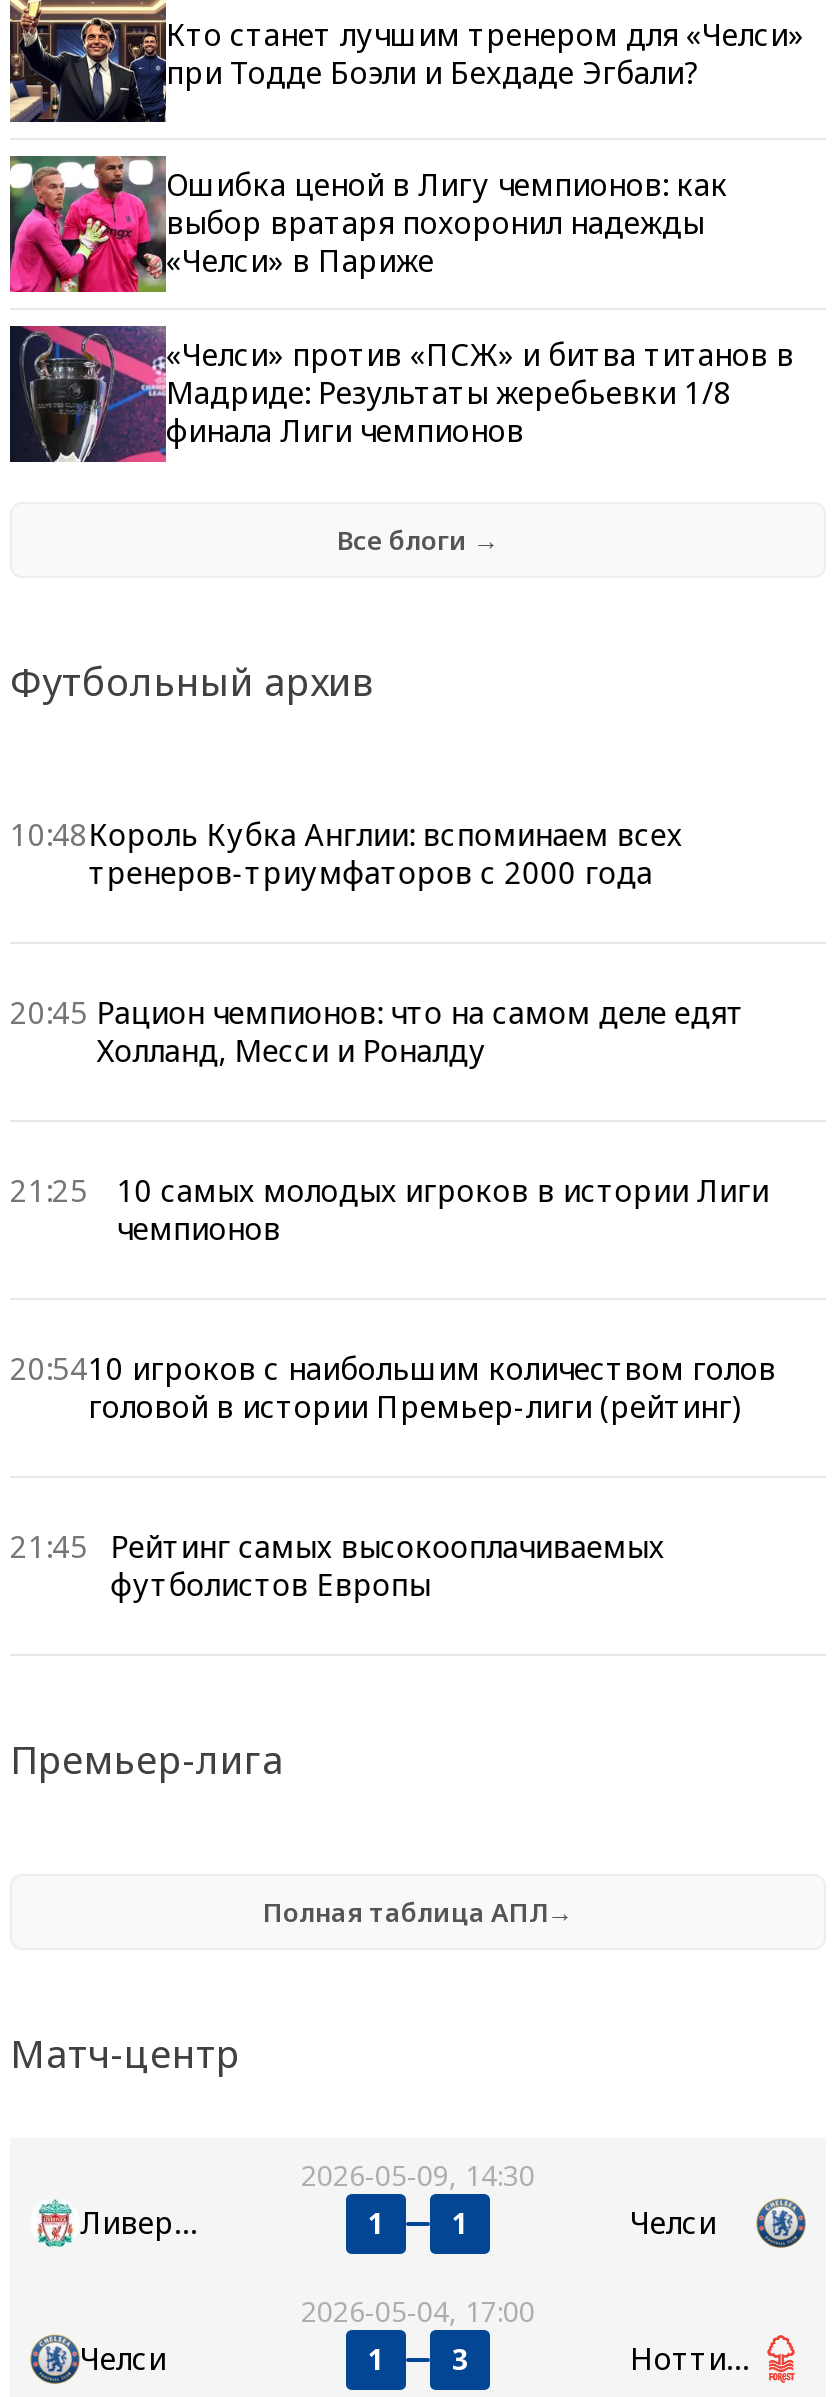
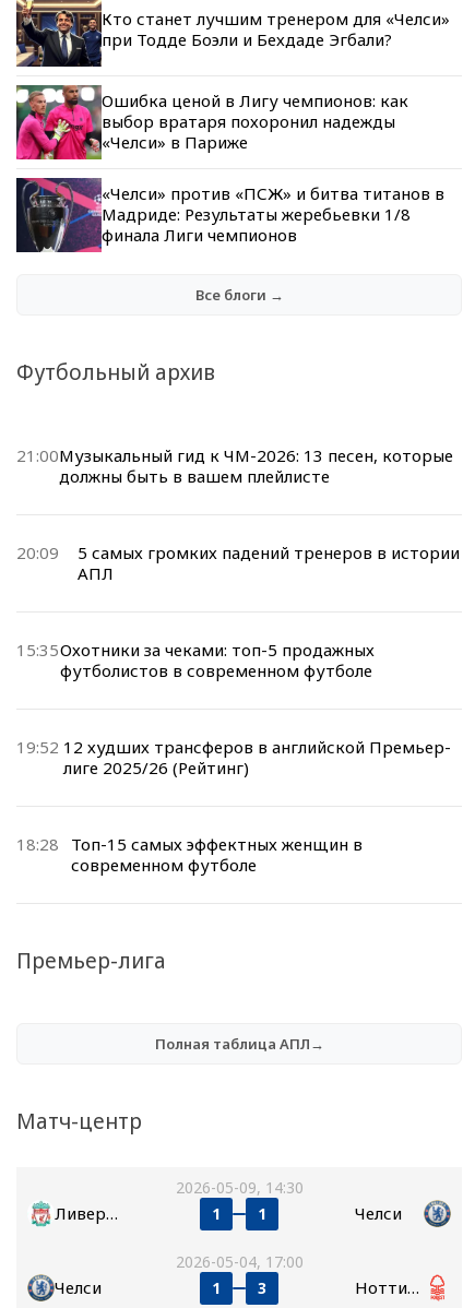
[10,813,682,891] 10:48Король Кубка Англии: вспоминаем всех | тренеров-триумфаторов с 2000 года -> [16,444,453,486] 21:00Музыкальный гид к ЧМ-2026: 13 песен, которые | должны быть в вашем плейлисте
[10,991,744,1069] 20:45 Рацион чемпионов: что на самом деле едят | Холланд, Месси и Роналду -> [16,541,460,584] 20:09 | 5 самых громких падений тренеров в истории | АПЛ
[10,1169,769,1247] 21:25 | 10 самых молодых игроков в истории Лиги | чемпионов -> [16,638,374,681] 15:35Охотники за чеками: топ-5 продажных | футболистов в современном футболе
[10,1347,776,1425] 20:5410 игроков с наибольшим количеством голов | головой в истории Премьер-лиги (рейтинг) -> [16,735,451,778] 19:52 12 худших трансферов в английской Премьер- | лиге 2025/26 (Рейтинг)
[10,1525,665,1603] 21:45 Рейтинг самых высокооплачиваемых | футболистов Европы -> [16,833,363,875] 18:28 Топ-15 самых эффектных женщин в | современном футболе

